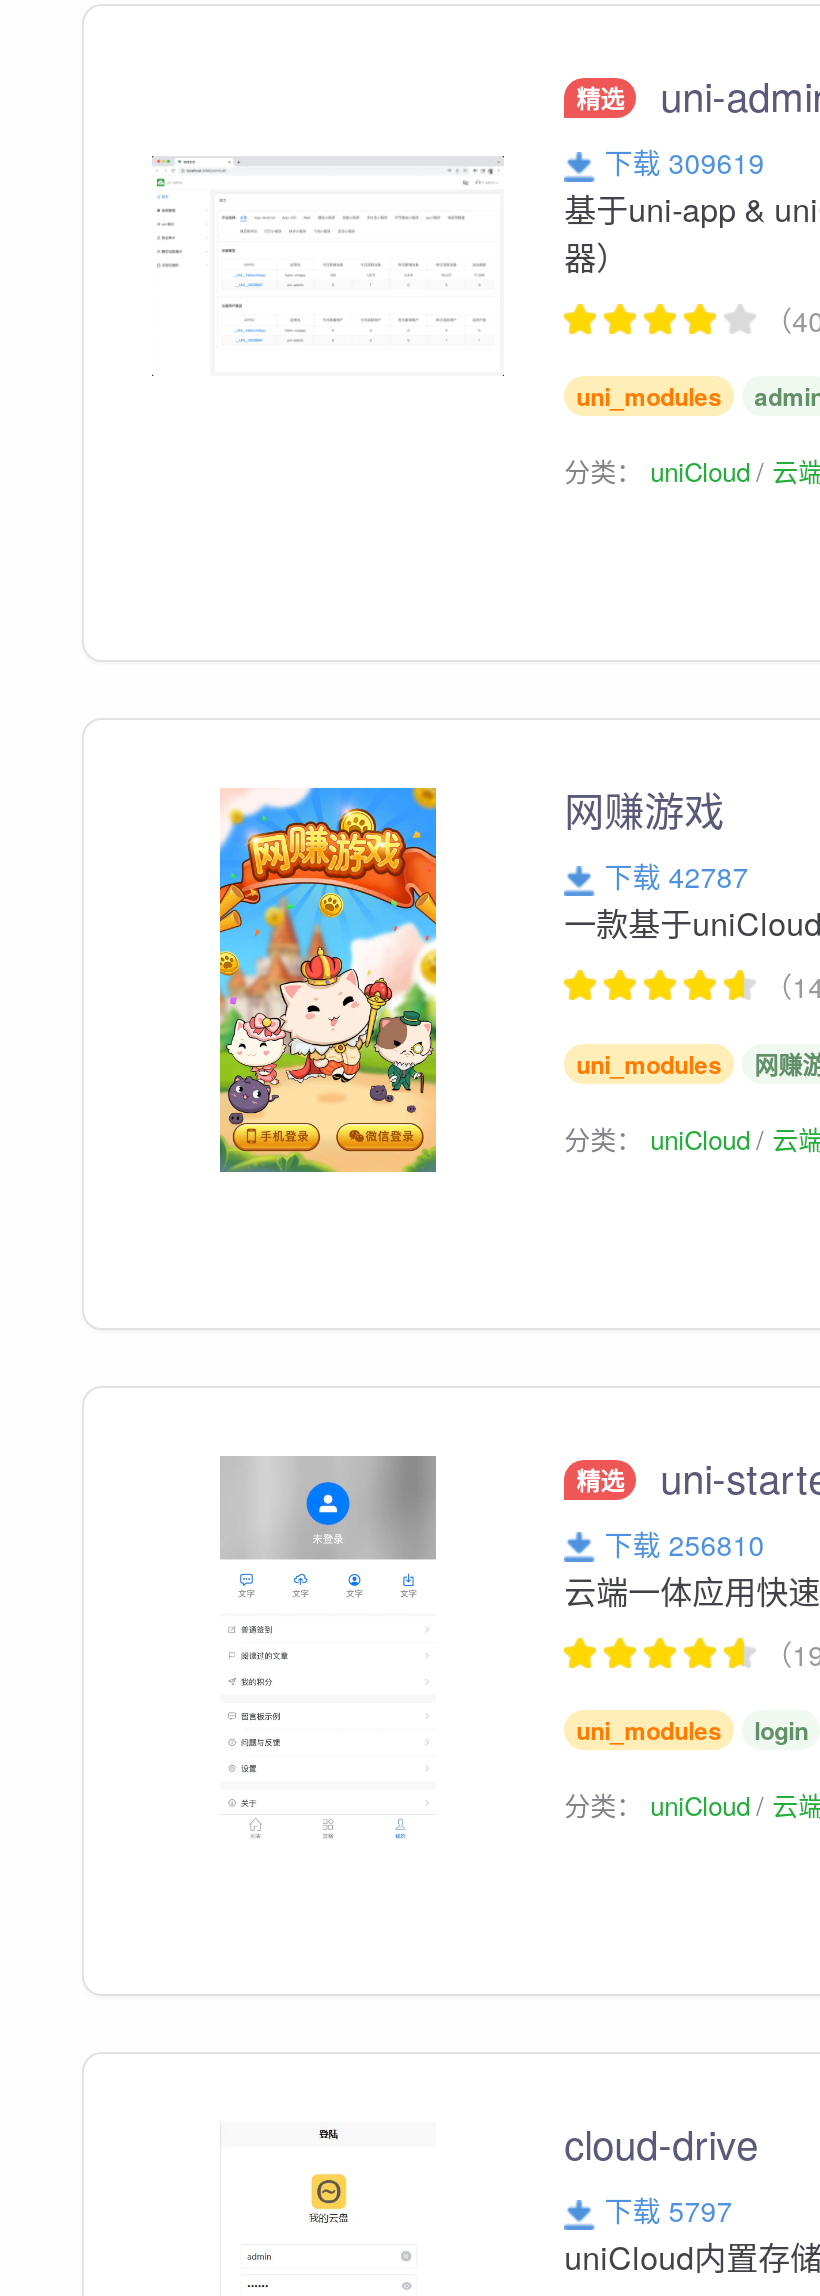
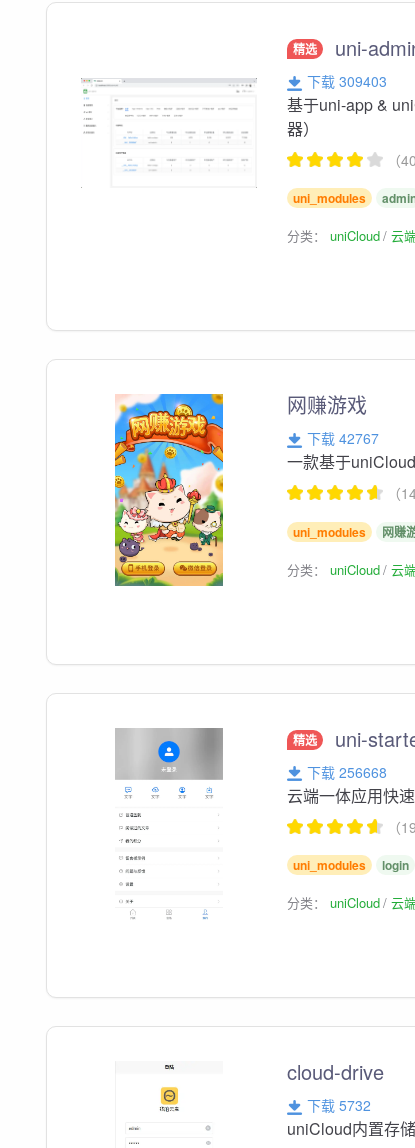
[596,142,764,182] 下载 309619 -> [303,71,387,91] 下载 309403
[596,857,748,897] 下载 42787 -> [303,428,379,448] 下载 42767
[596,1523,764,1563] 下载 256810 -> [303,762,387,782] 下载 256668
[596,2190,732,2230] 下载 5797 -> [303,1095,371,1115] 下载 5732

